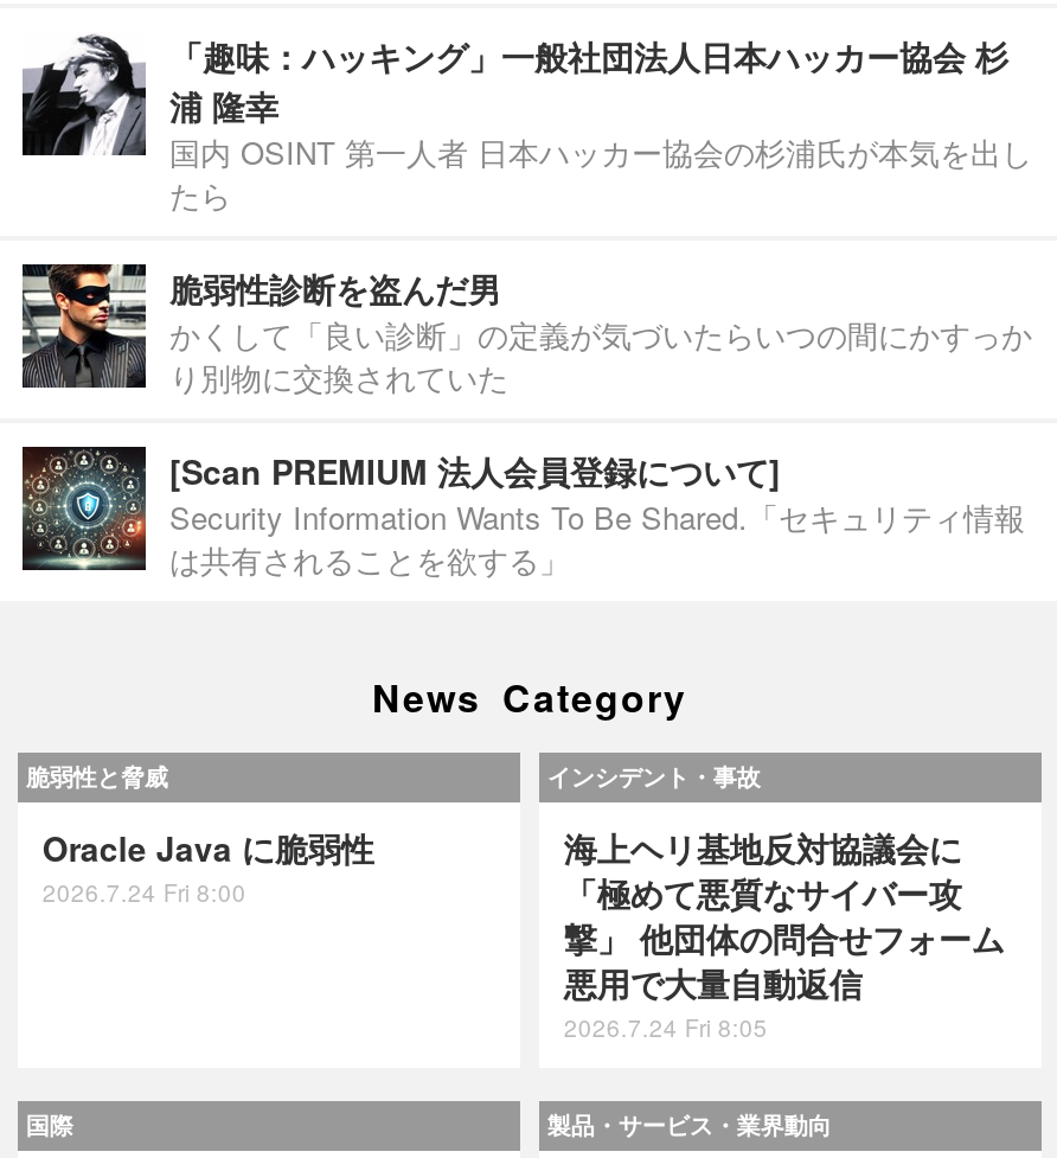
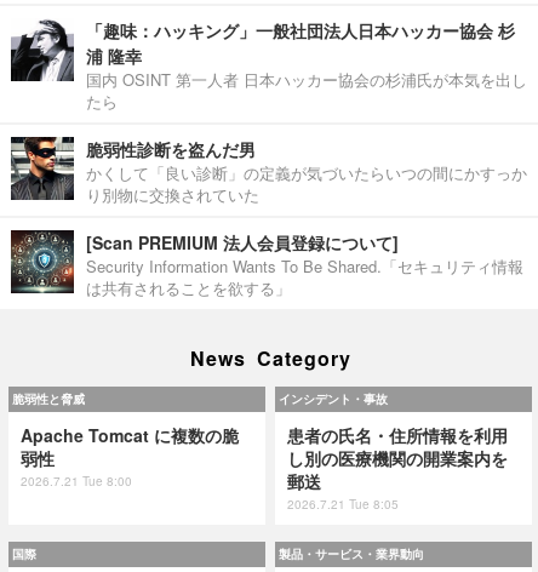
[42,824,374,909] Oracle Java に脆弱性 | 2026.7.24 Fri 8:00 -> [21,423,239,490] Apache Tomcat に複数の脆 | 弱性 | 2026.7.21 Tue 8:00
[564,824,1005,1044] 海上ヘリ基地反対協議会に | 「極めて悪質なサイバー攻 | 撃」 他団体の問合せフォーム | 悪用で大量自動返信 | 2026.7.24 Fri 8:05 -> [288,423,508,513] 患者の氏名・住所情報を利用 | し別の医療機関の開業案内を | 郵送 | 2026.7.21 Tue 8:05

